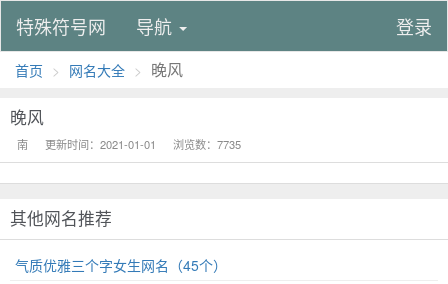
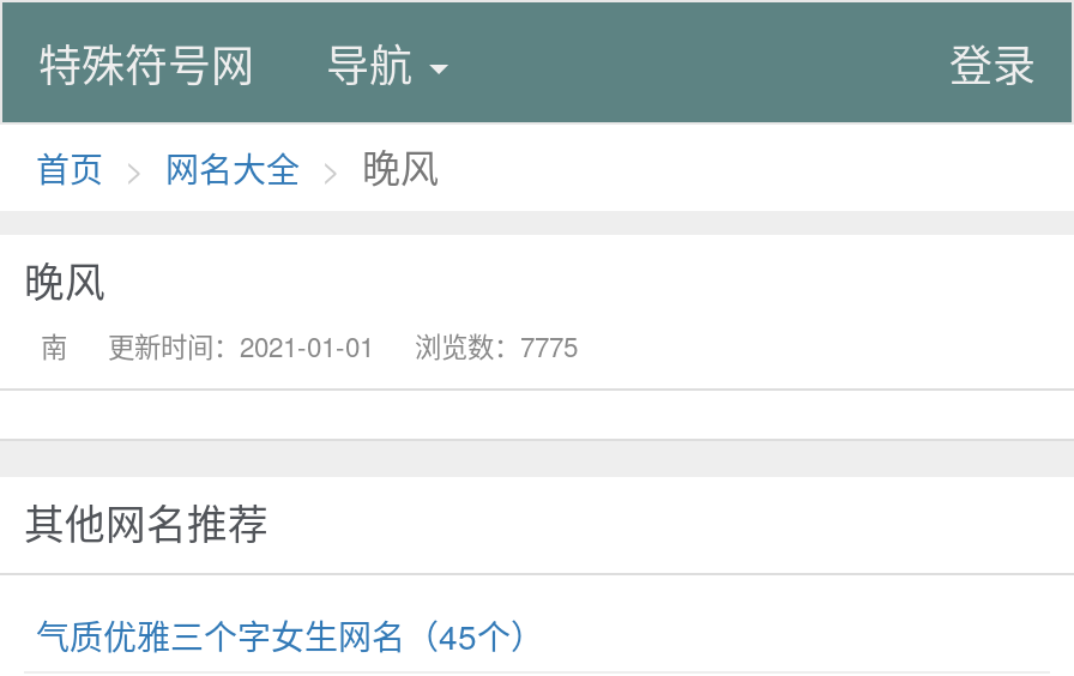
[17,136,241,152] 南 更新时间：2021-01-01 浏览数：7735 -> [41,326,578,364] 南 更新时间：2021-01-01 浏览数：7775

